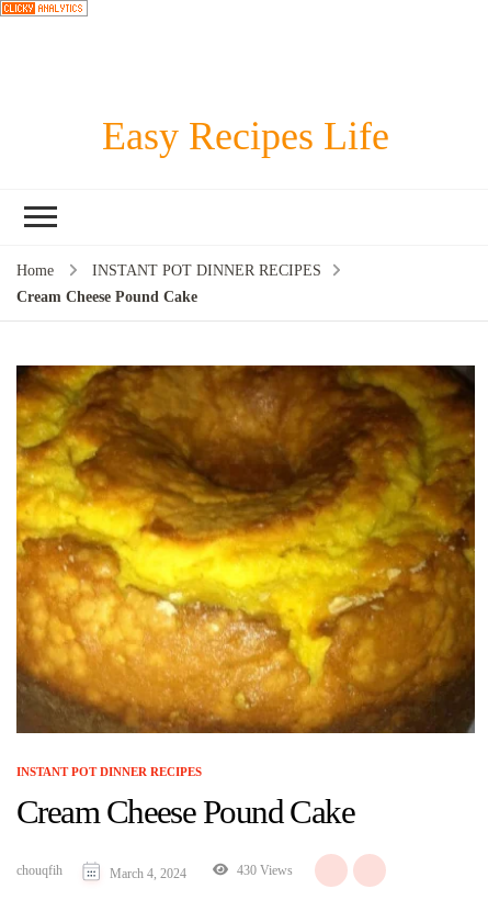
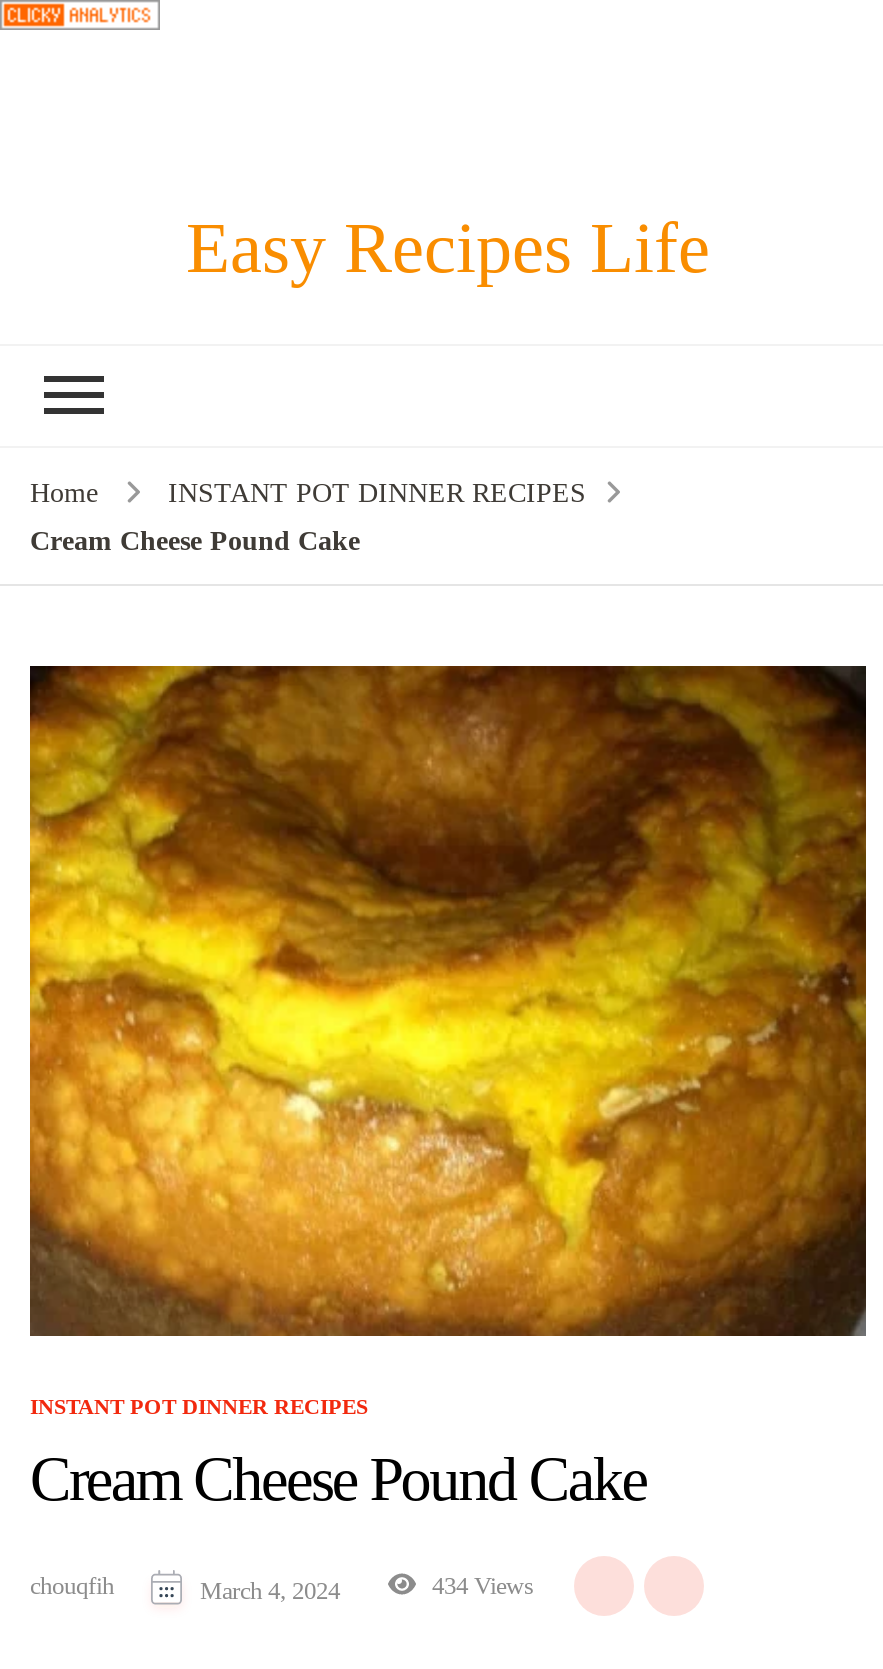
[234,862,293,878] 430 Views -> [426,1571,534,1599] 434 Views

